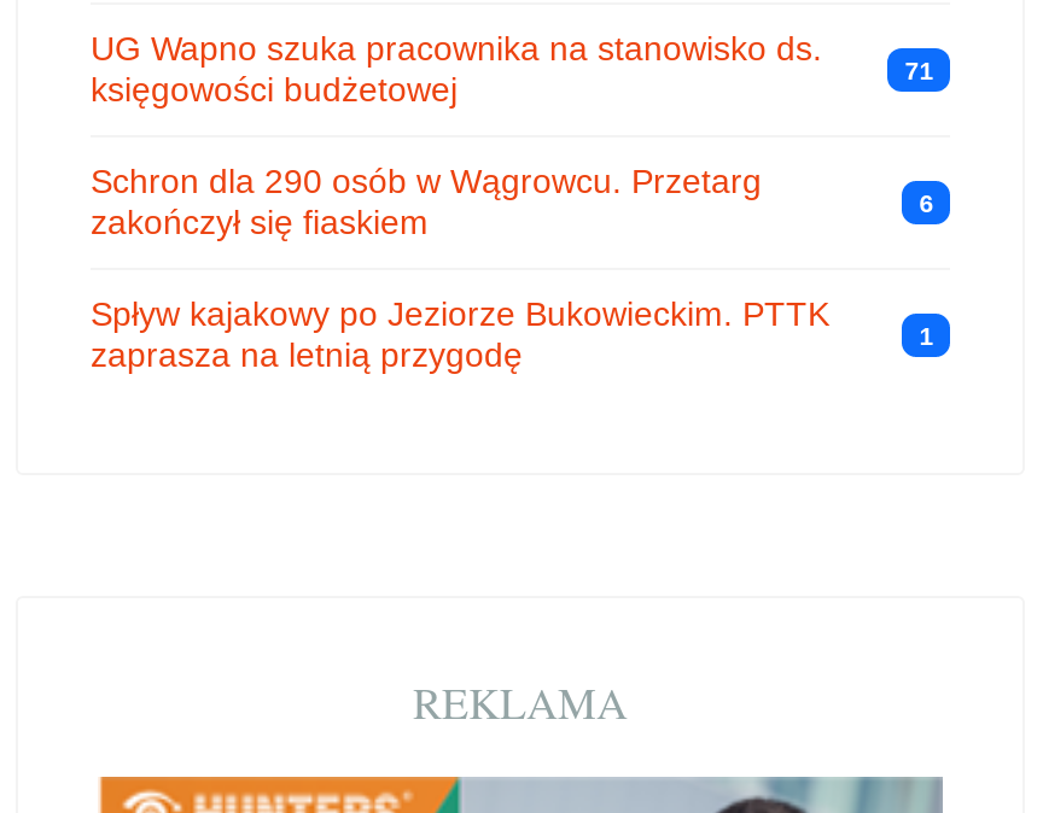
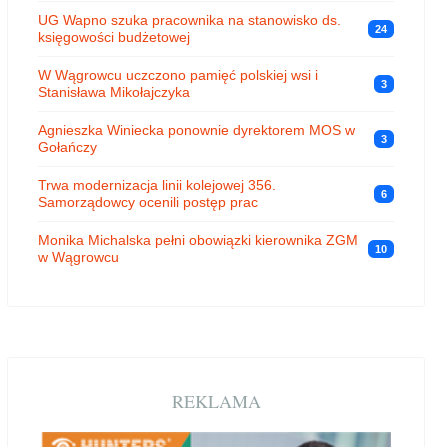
[91,56,934,241] 71 | Schron dla 290 osób w Wągrowcu. Przetarg | zakończył się fiaskiem -> [38,23,387,210] 24 | W Wągrowcu uczczono pamięć polskiej wsi i | Stanisława Mikołajczyka | 3 | Agnieszka Winiecka ponownie dyrektorem MOS w | Gołańczy | 3 | Trwa modernizacja linii kolejowej 356. | Samorządowcy ocenili postęp prac
[91,295,934,374] Spływ kajakowy po Jeziorze Bukowieckim. PTTK | zaprasza na letnią przygodę | 1 -> [38,232,387,265] Monika Michalska pełni obowiązki kierownika ZGM | w Wągrowcu | 10

